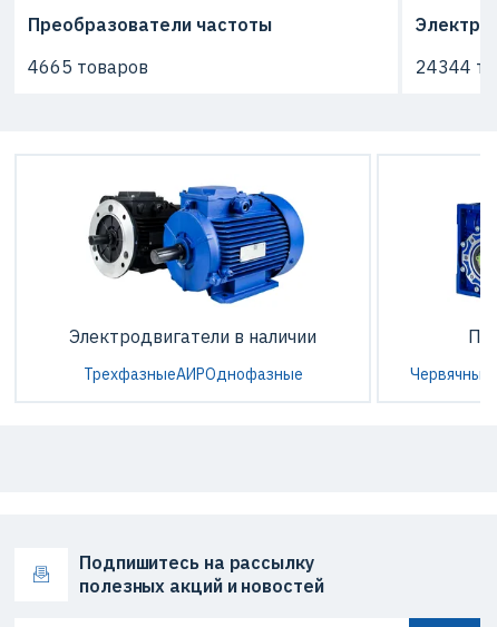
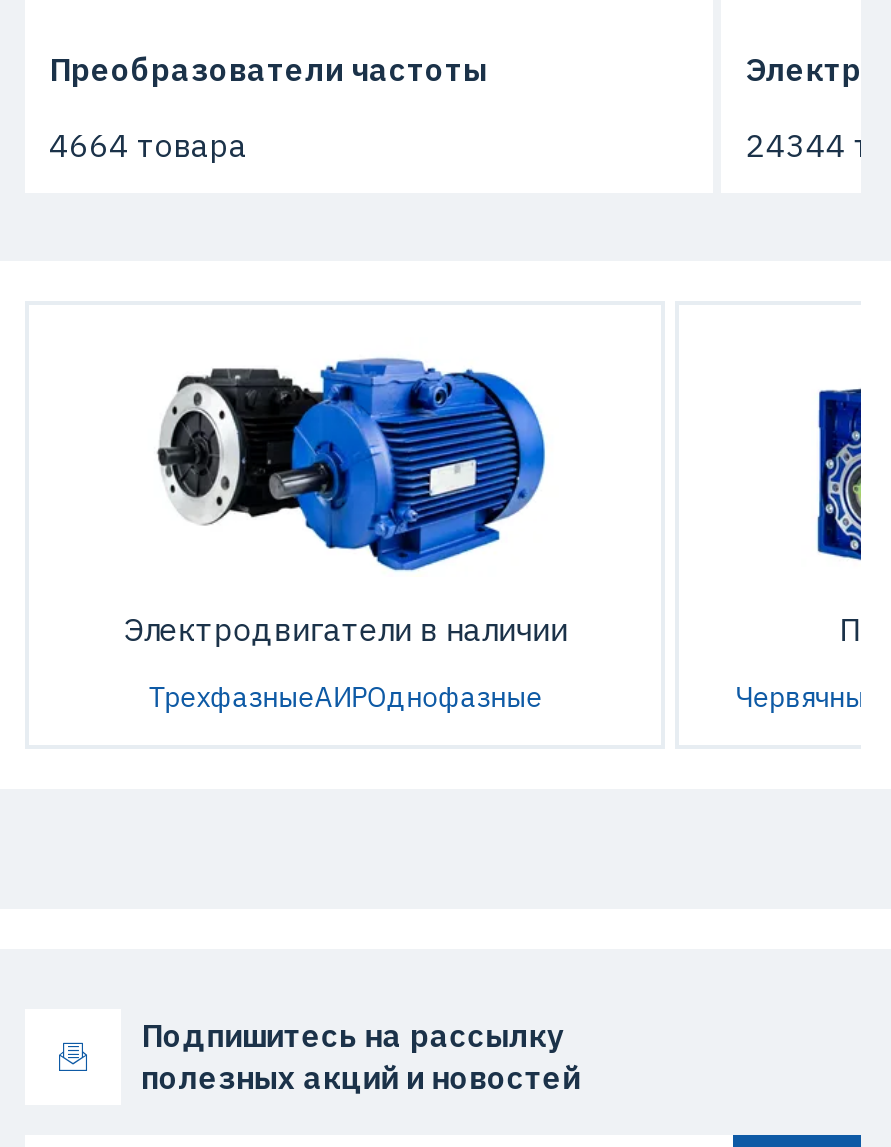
[28,55,148,78] 4665 товаров -> [49,125,247,165] 4664 товара

